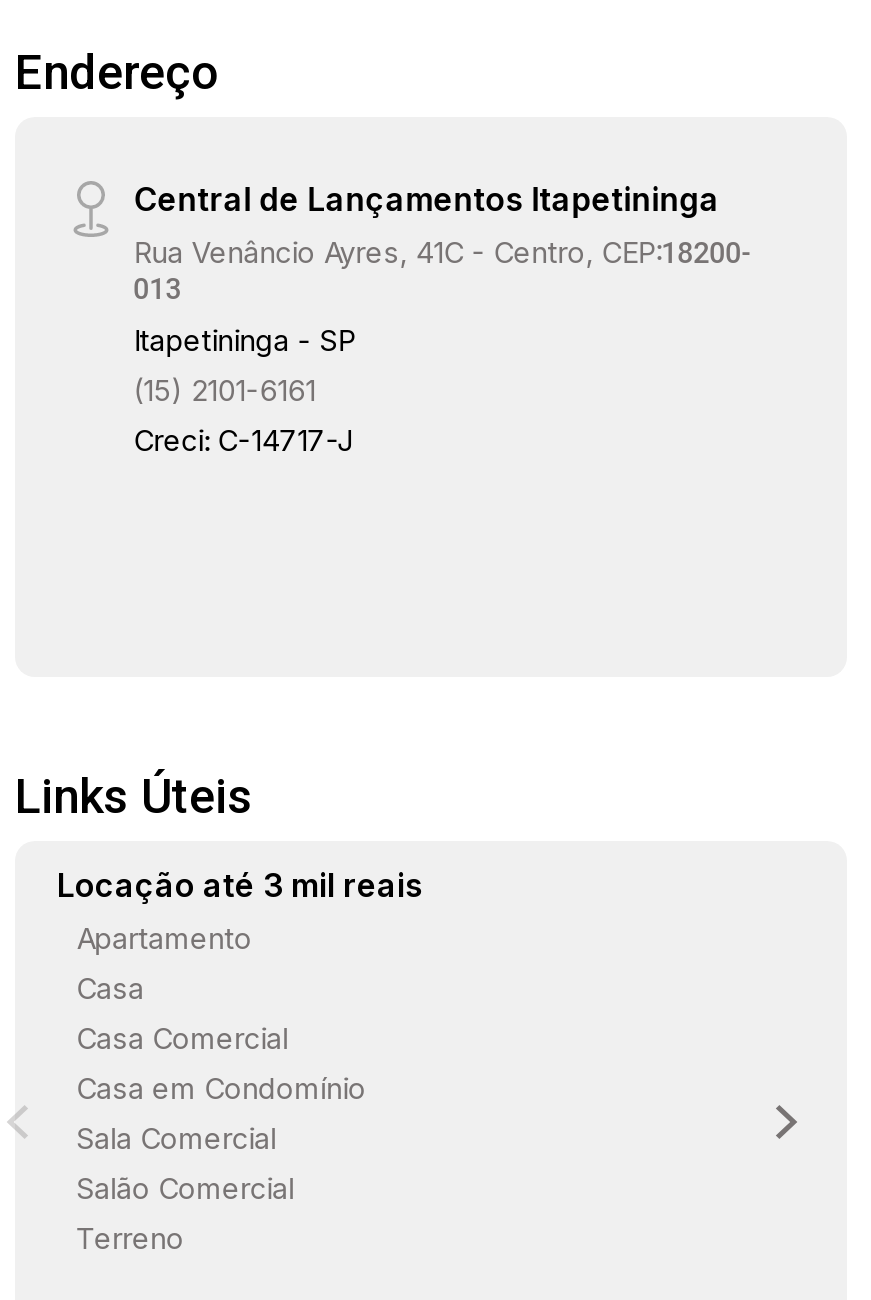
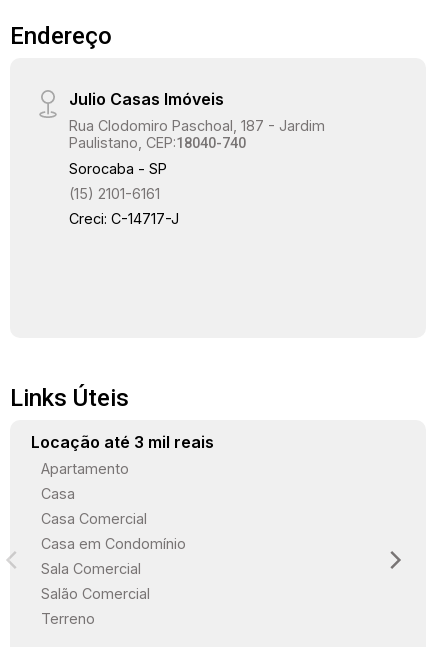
[133,180,753,358] Central de Lançamentos Itapetininga | Rua Venâncio Ayres, 41C - Centro, CEP:18200- | 013 | Itapetininga - SP -> [69,89,325,177] Julio Casas Imóveis | Rua Clodomiro Paschoal, 187 - Jardim | Paulistano, CEP:18040-740 | Sorocaba - SP

